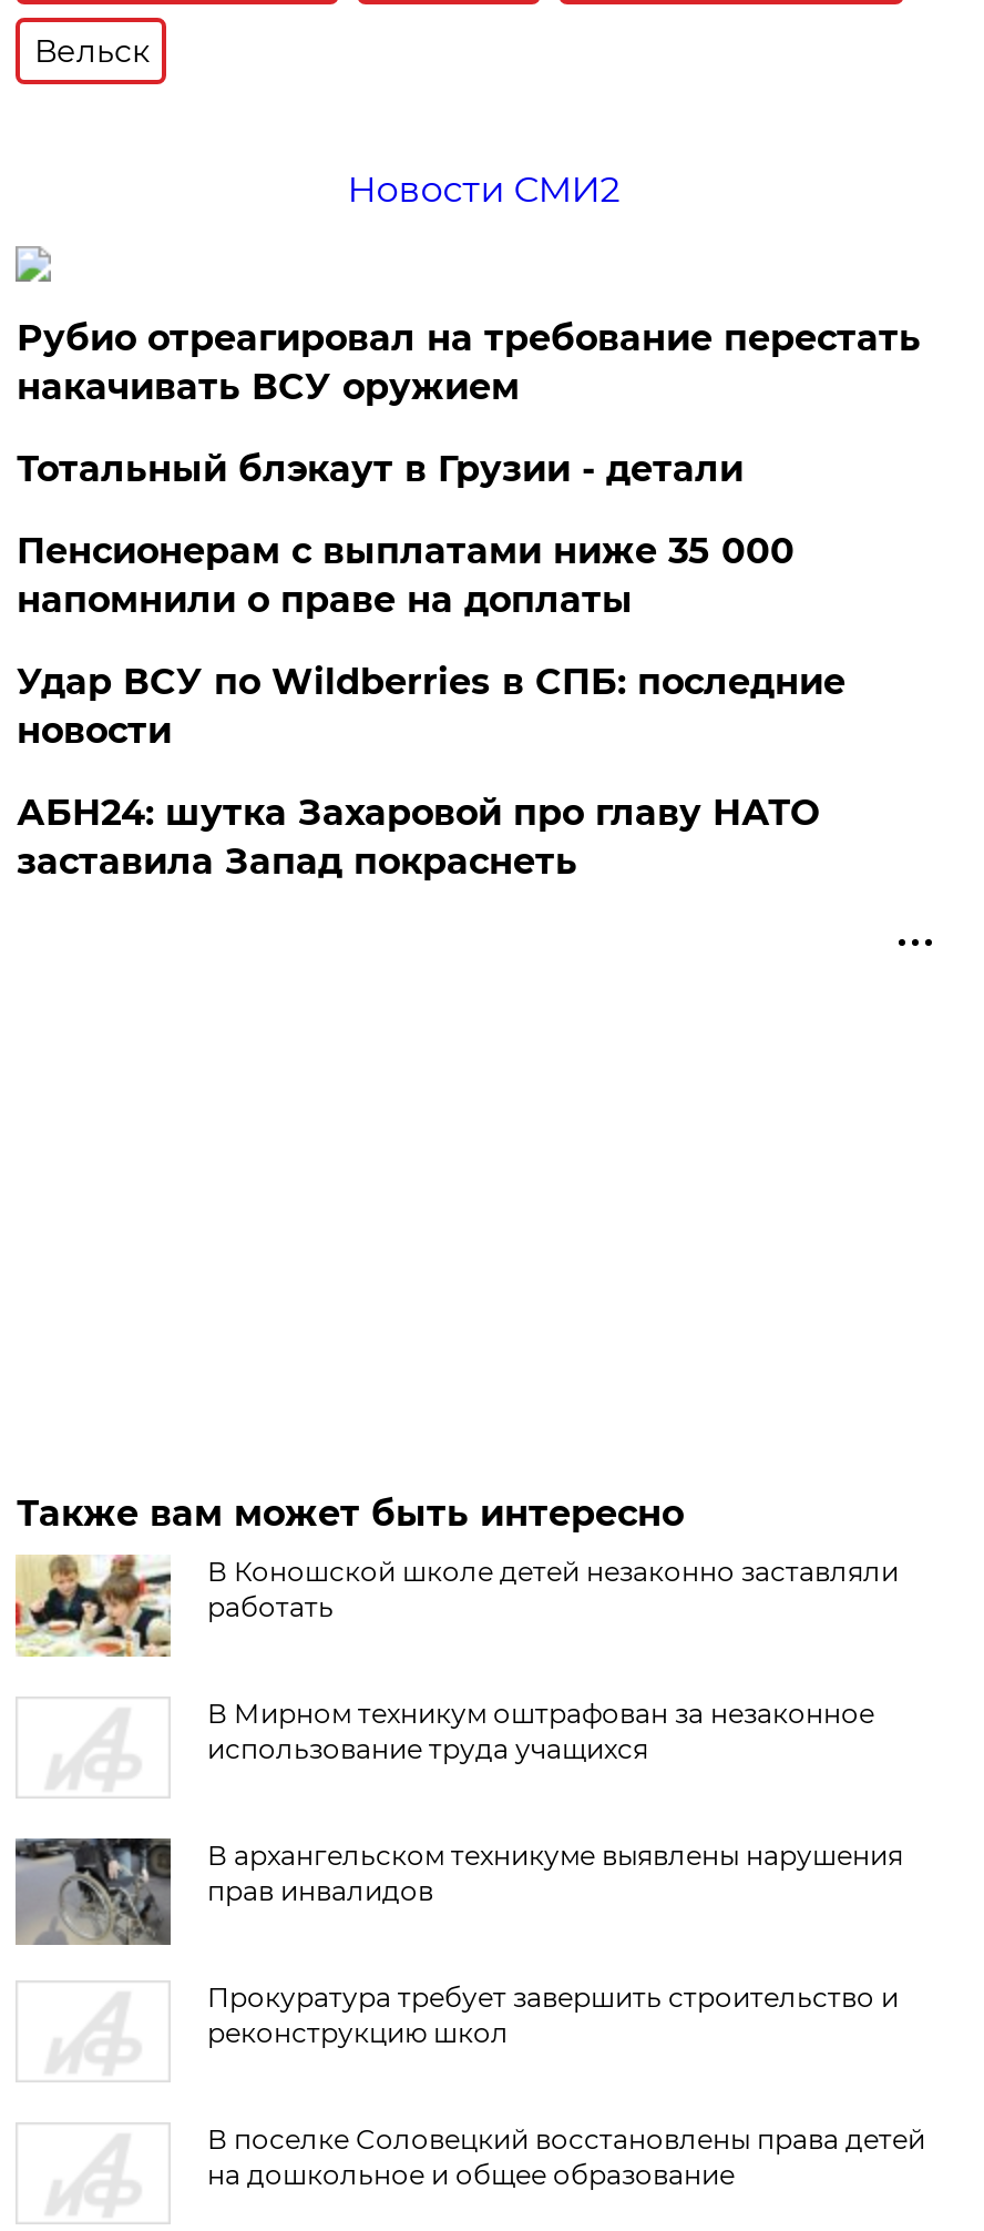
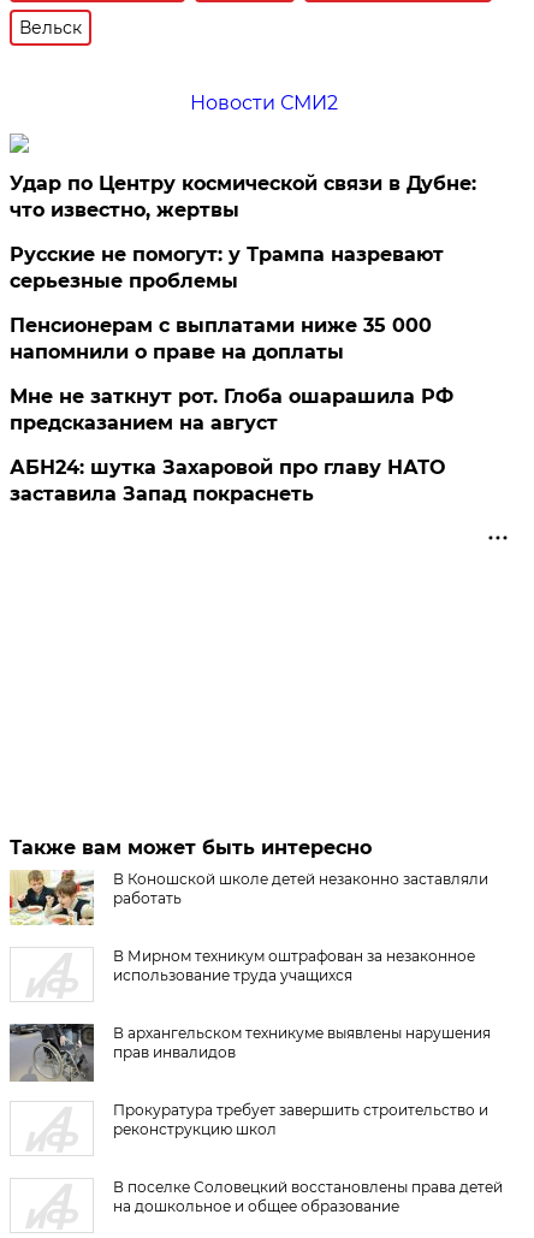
[16,317,921,408] Рубио отреагировал на требование перестать | накачивать ВСУ оружием -> [10,172,477,221] Удар по Центру космической связи в Дубне: | что известно, жертвы
[16,448,743,490] Тотальный блэкаут в Грузии - детали -> [10,243,444,292] Русские не помогут: у Трампа назревают | серьезные проблемы
[16,661,845,752] Удар ВСУ по Wildberries в СПБ: последние | новости -> [10,385,454,434] Мне не заткнут рот. Глоба ошарашила РФ | предсказанием на август

